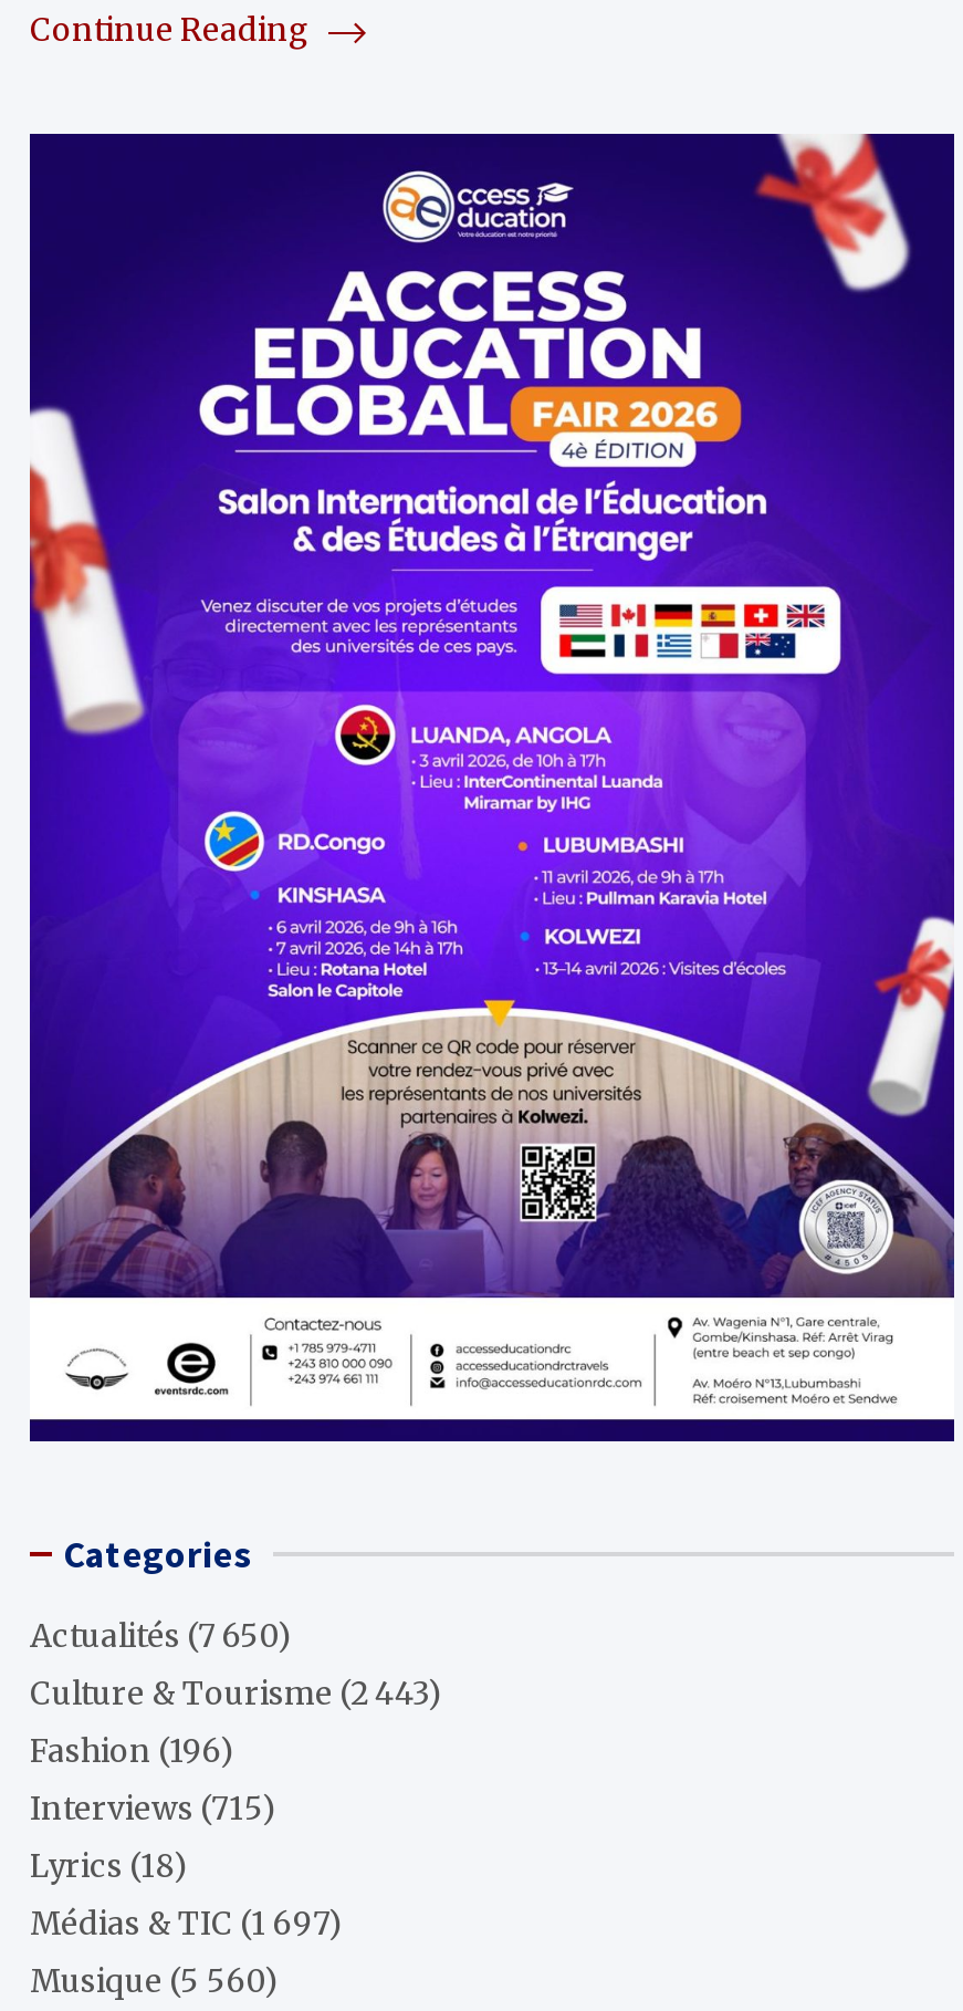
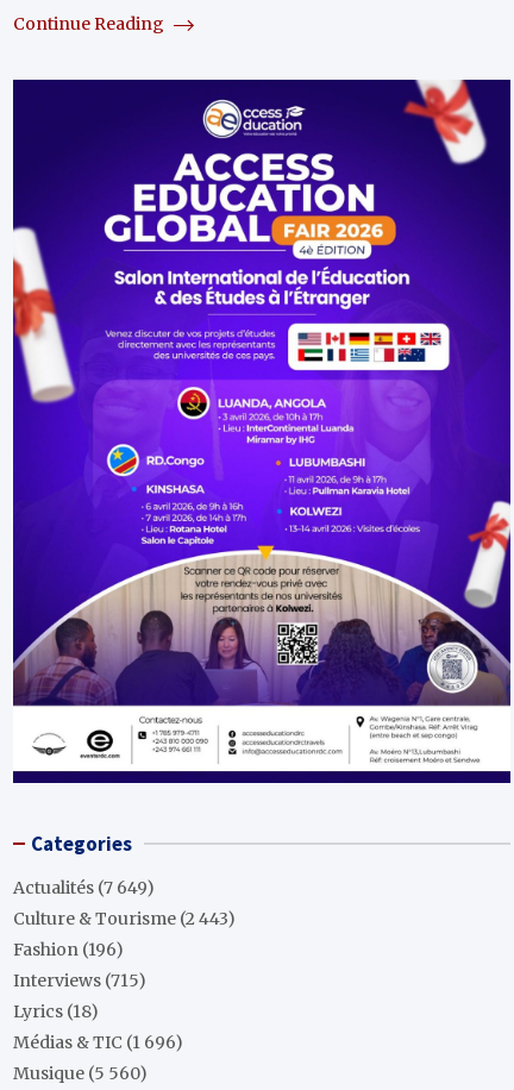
[30,1616,293,1656] Actualités (7 650) -> [13,877,155,899] Actualités (7 649)
[30,1904,344,1944] Médias & TIC (1 697) -> [13,1032,183,1053] Médias & TIC (1 696)

